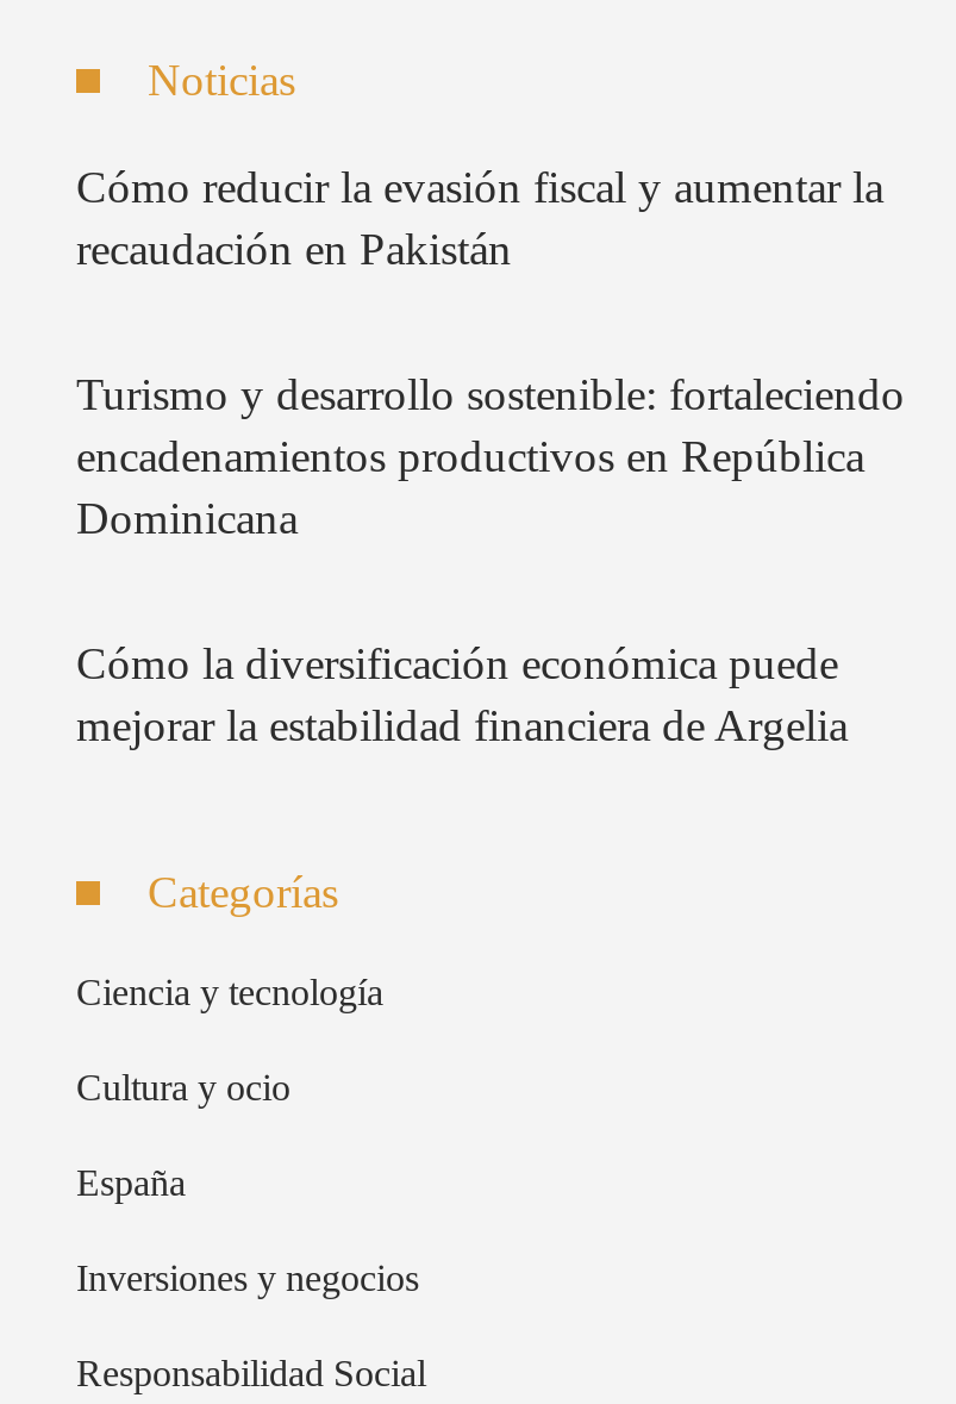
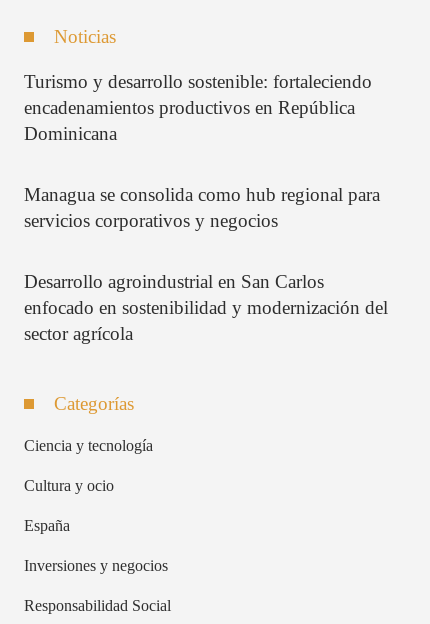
[76,162,883,274] Cómo reducir la evasión fiscal y aumentar la | recaudación en Pakistán -> none
moved [76,369,905,543] -> [24,71,372,144]: Turismo y desarrollo sostenible: fortaleciendo | encadenamientos productivos en República | Dominicana
[76,638,848,750] Cómo la diversificación económica puede | mejorar la estabilidad financiera de Argelia -> [24,184,388,344] Managua se consolida como hub regional para | servicios corporativos y negocios | Desarrollo agroindustrial en San Carlos | enfocado en sostenibilidad y modernización del | sector agrícola

